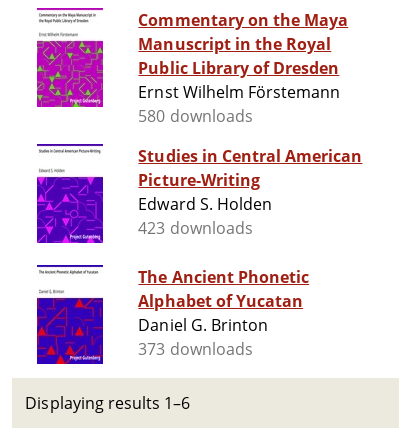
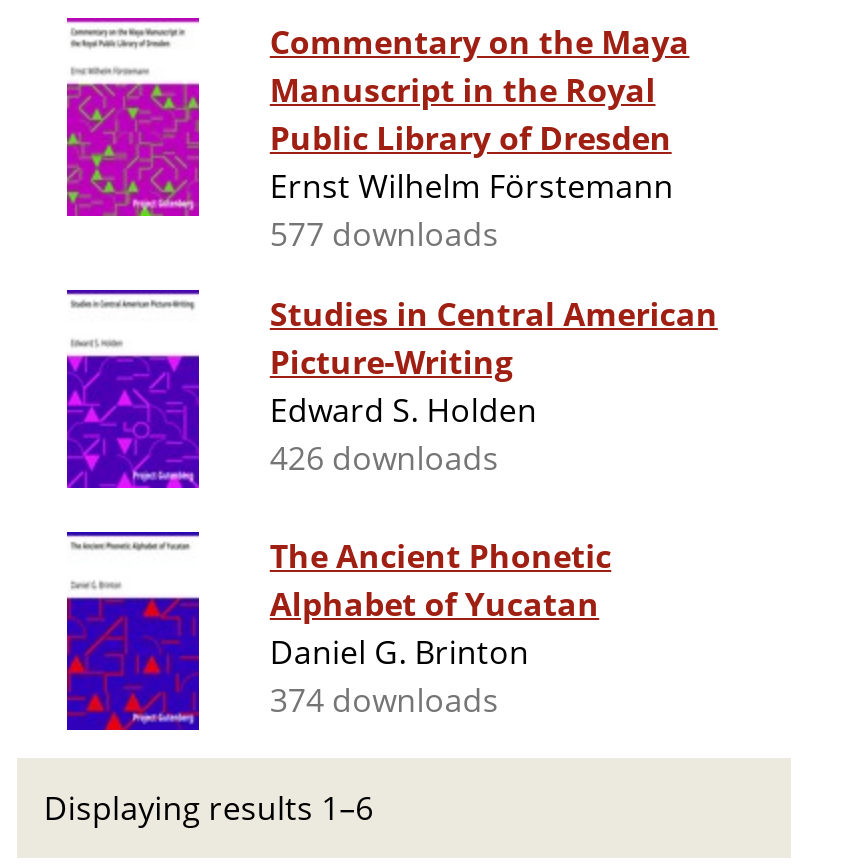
[138,105,253,127] 580 downloads -> [270,212,499,256] 577 downloads
[138,217,253,239] 423 downloads -> [270,436,499,480] 426 downloads
[138,338,253,360] 373 downloads -> [270,678,499,722] 374 downloads

